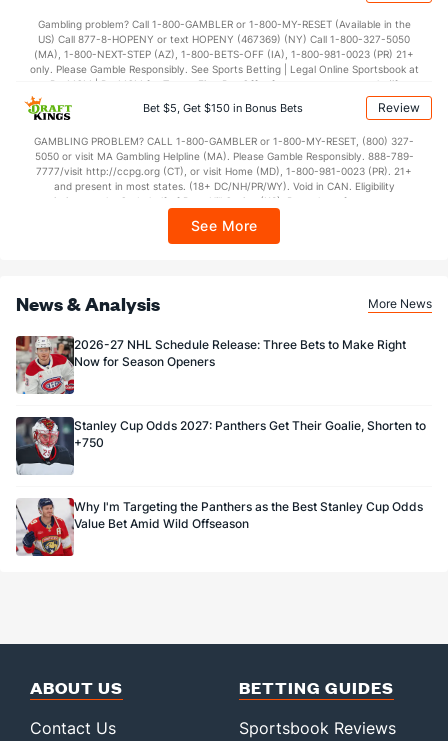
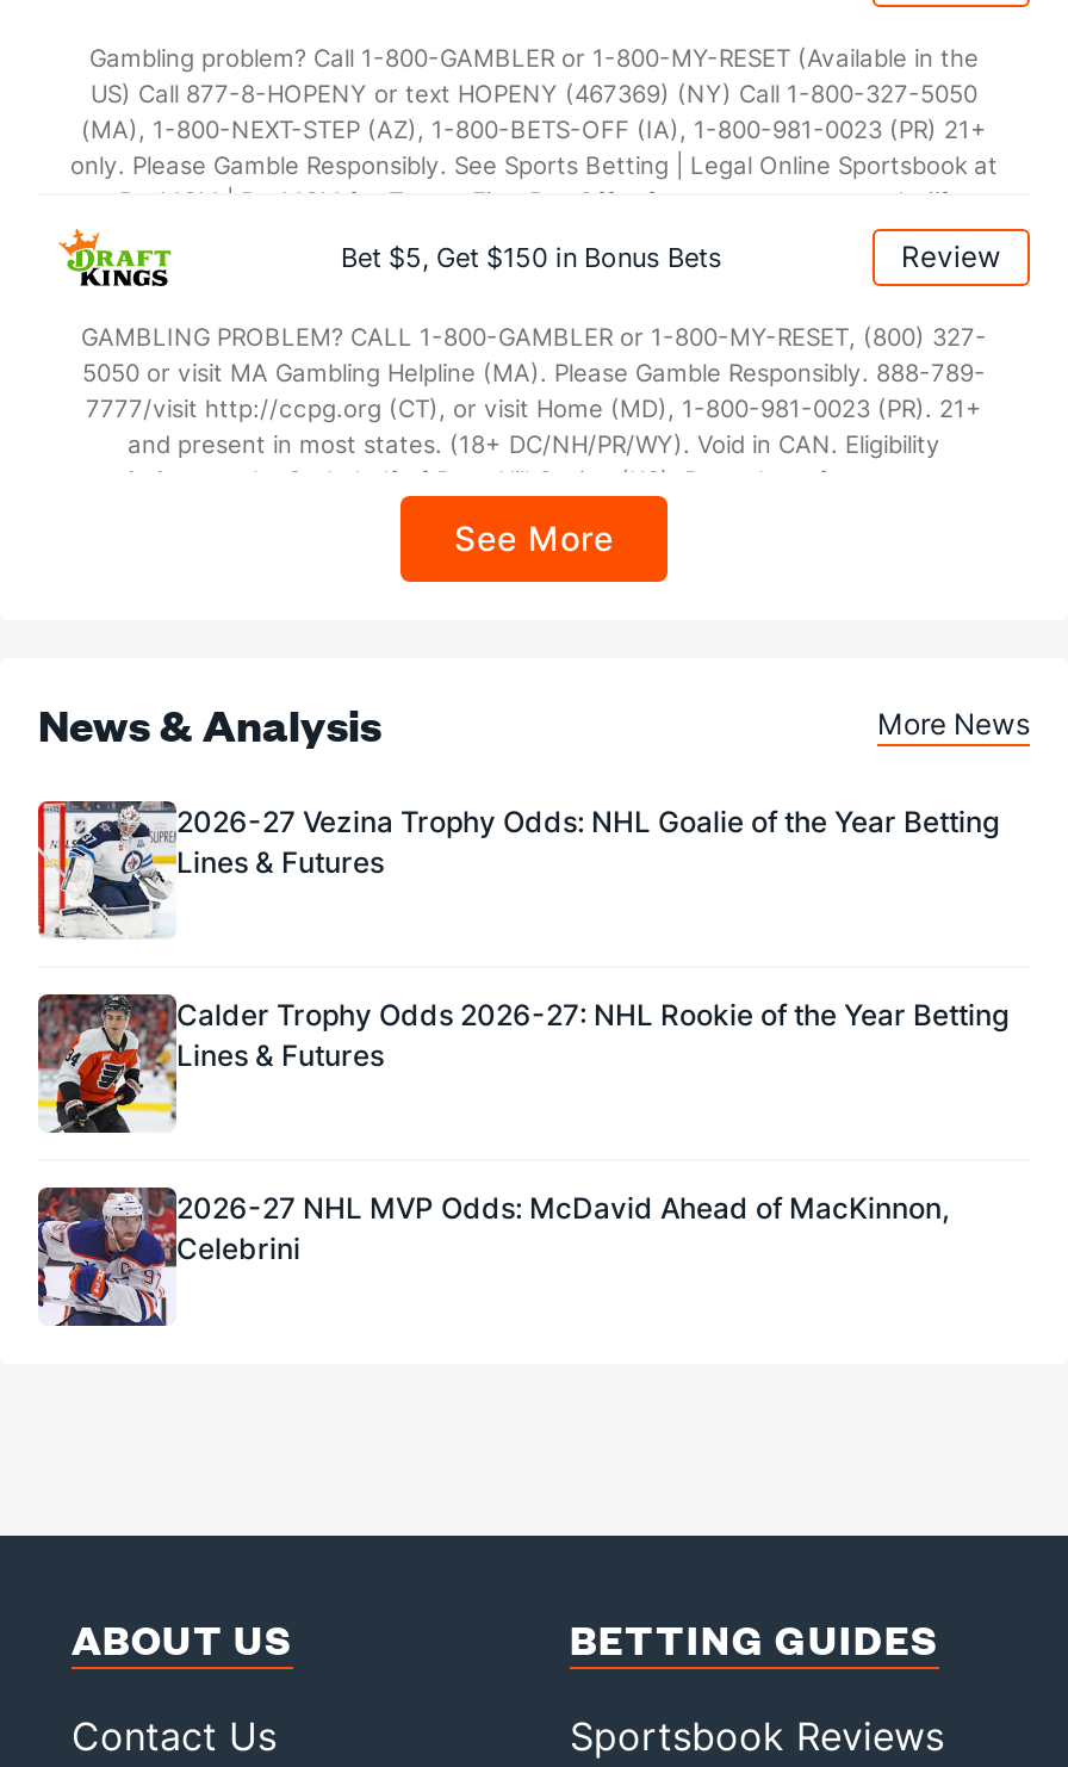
[15,335,406,395] [image] | 2026-27 NHL Schedule Release: Three Bets to Make Right | Now for Season Openers -> [36,799,999,940] [image] | 2026-27 Vezina Trophy Odds: NHL Goalie of the Year Betting | Lines & Futures
[15,417,426,475] [image] | Stanley Cup Odds 2027: Panthers Get Their Goalie, Shorten to | +750 -> [36,994,1008,1135] [image] | Calder Trophy Odds 2026-27: NHL Rookie of the Year Betting | Lines & Futures
[15,498,423,557] [image] | Why I'm Targeting the Panthers as the Best Stanley Cup Odds | Value Bet Amid Wild Offseason -> [36,1185,949,1328] [image] | 2026-27 NHL MVP Odds: McDavid Ahead of MacKinnon, | Celebrini

